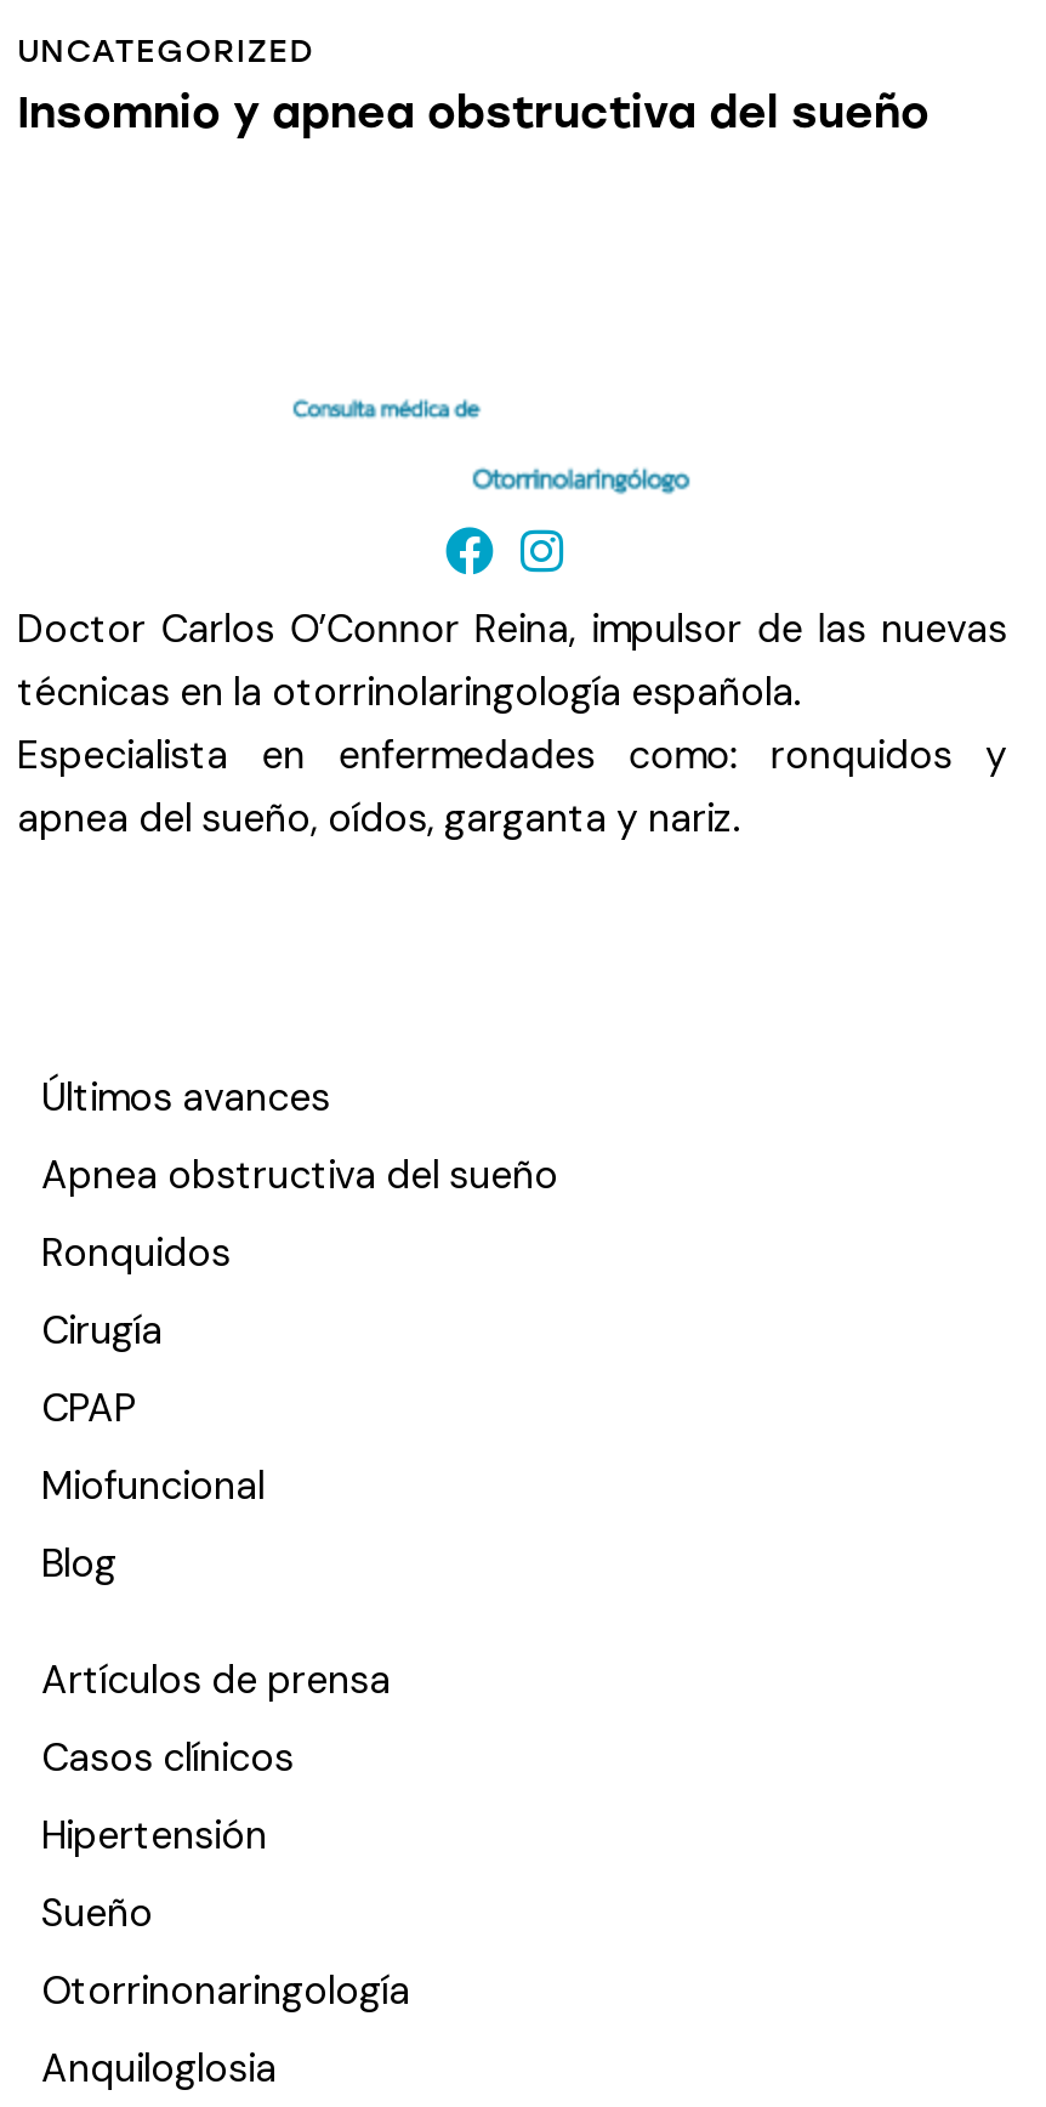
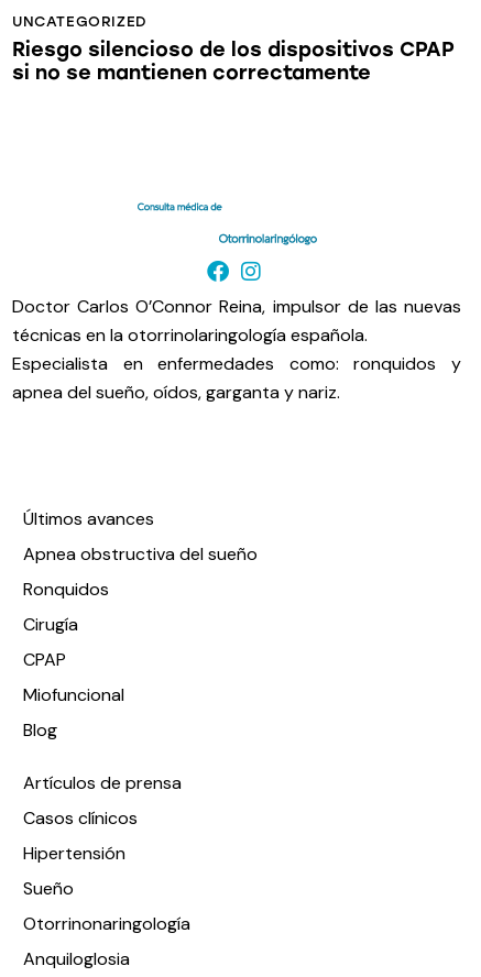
[17,87,930,140] Insomnio y apnea obstructiva del sueño -> [12,38,455,85] Riesgo silencioso de los dispositivos CPAP | si no se mantienen correctamente

